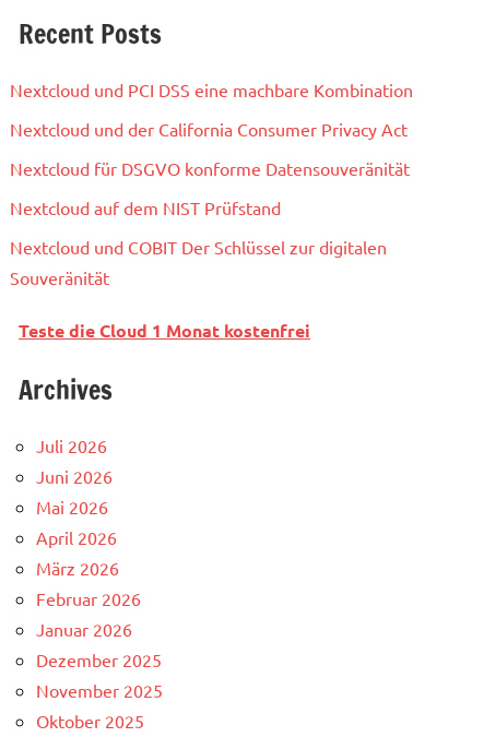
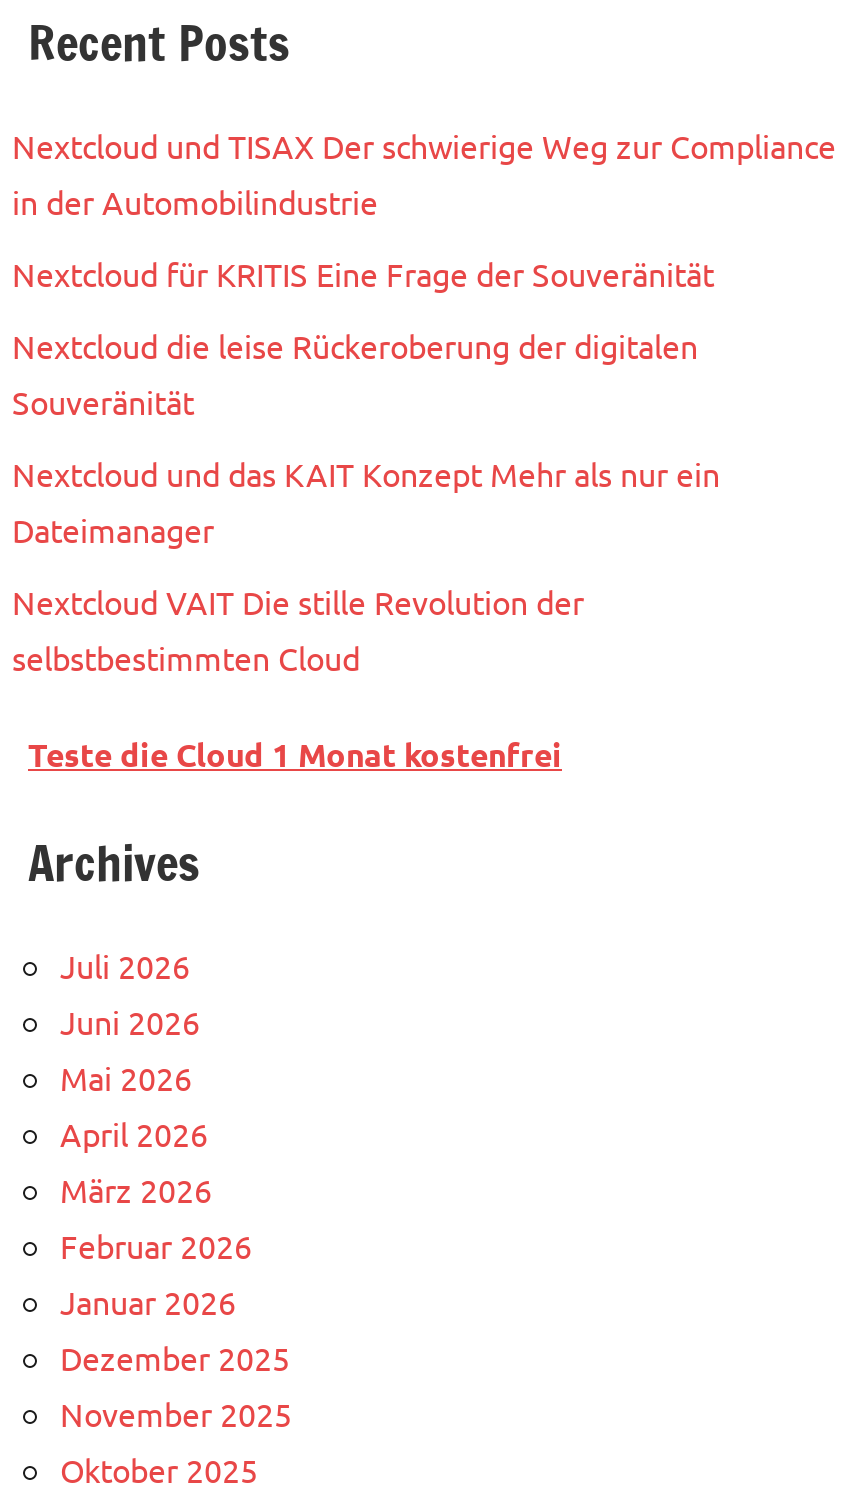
[10,79,413,258] Nextcloud und PCI DSS eine machbare Kombination | Nextcloud und der California Consumer Privacy Act | Nextcloud für DSGVO konforme Datensouveränität | Nextcloud auf dem NIST Prüfstand | Nextcloud und COBIT Der Schlüssel zur digitalen -> [12,125,836,365] Nextcloud und TISAX Der schwierige Weg zur Compliance | in der Automobilindustrie | Nextcloud für KRITIS Eine Frage der Souveränität | Nextcloud die leise Rückeroberung der digitalen
moved [10,266,109,288] -> [12,381,194,421]: Souveränität
none -> [12,453,720,677] Nextcloud und das KAIT Konzept Mehr als nur ein | Dateimanager | Nextcloud VAIT Die stille Revolution der | selbstbestimmten Cloud

